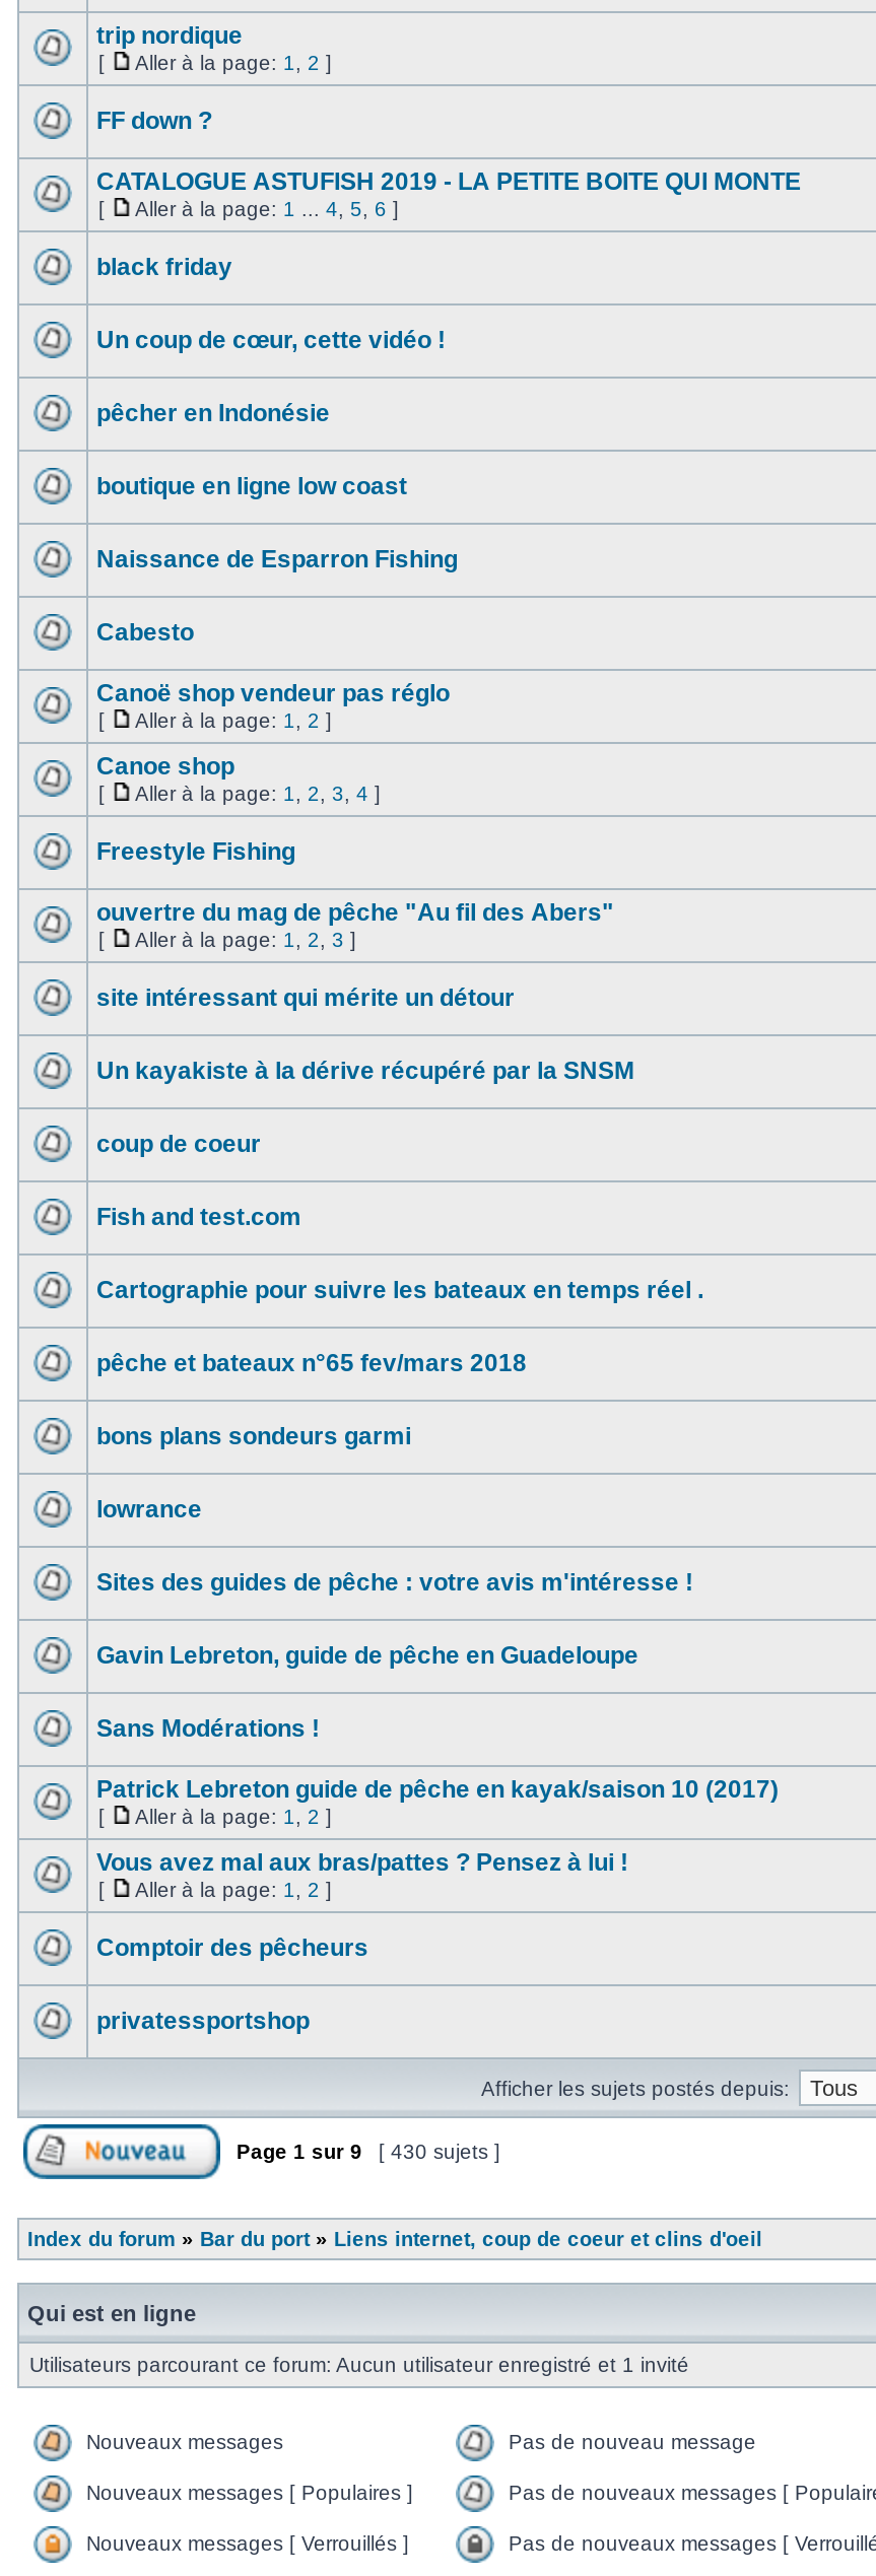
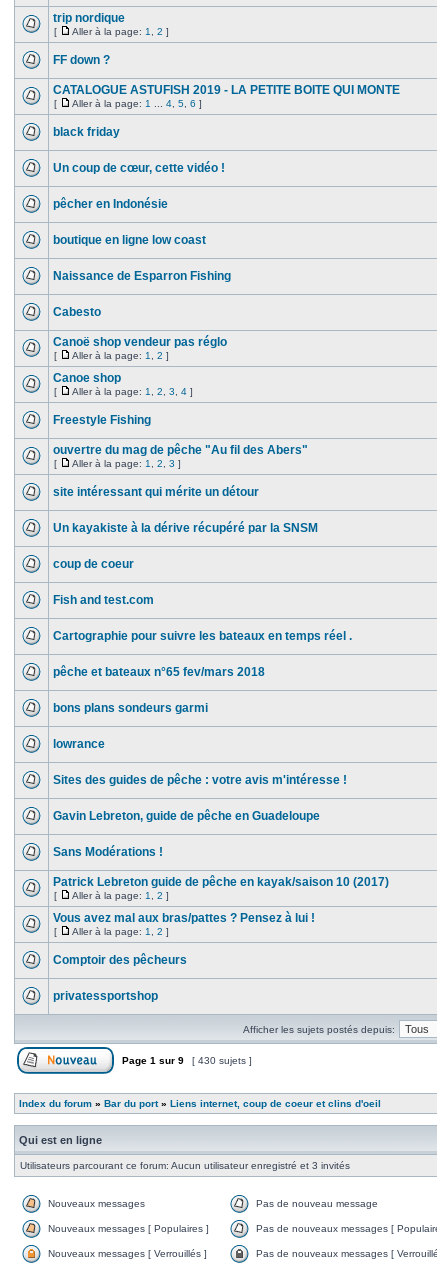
[29,2354,689,2376] Utilisateurs parcourant ce forum: Aucun utilisateur enregistré et 1 invité -> [20,1160,350,1171] Utilisateurs parcourant ce forum: Aucun utilisateur enregistré et 3 invités

